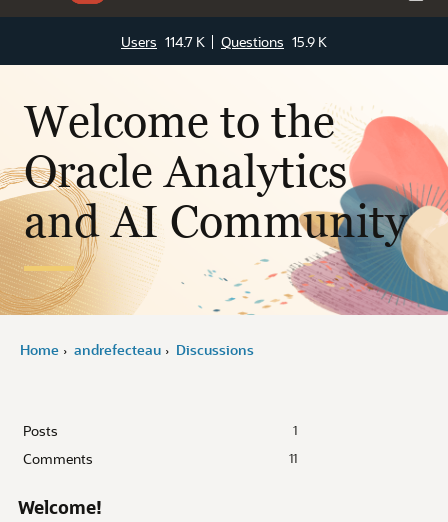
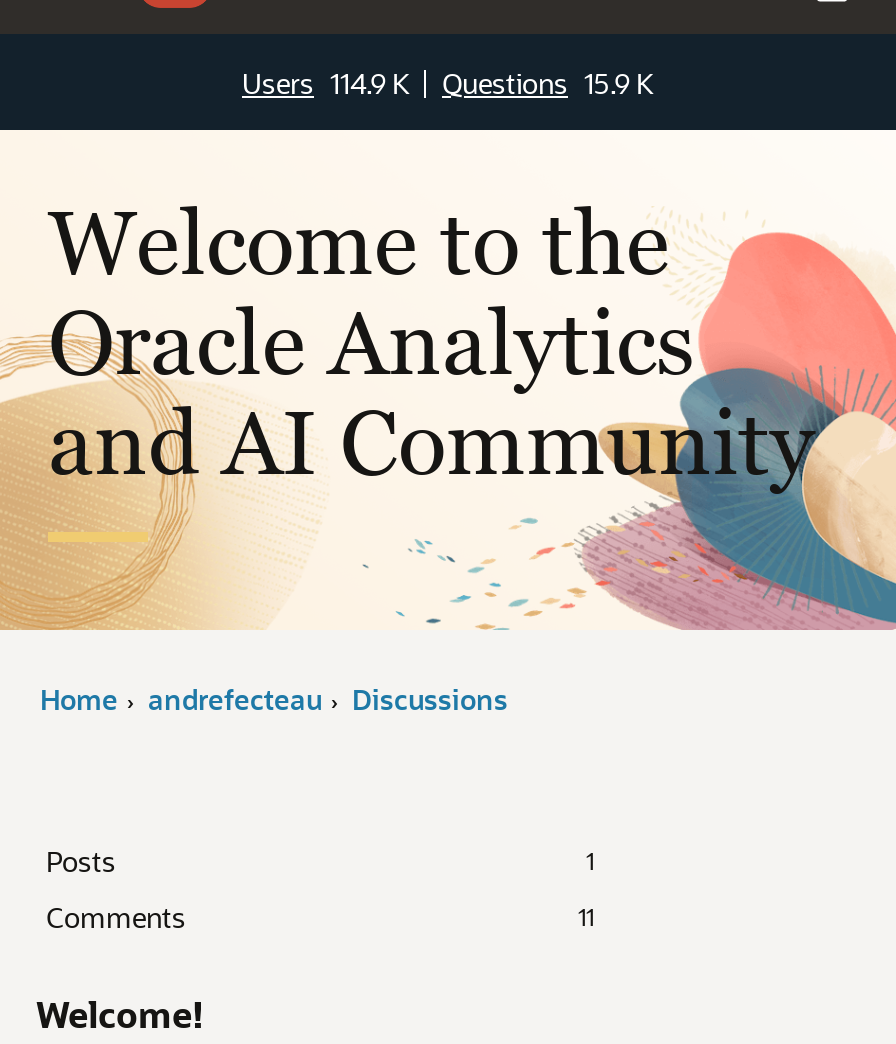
[121,31,327,50] Users 114.7 K Questions 15.9 K -> [242,63,654,101] Users 114.9 K Questions 15.9 K

